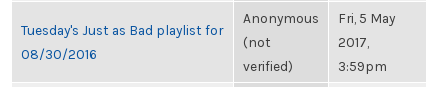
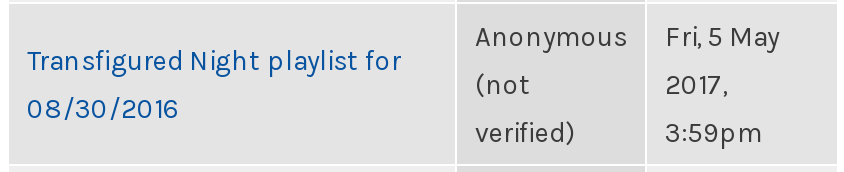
[21,22,223,38] Tuesday's Just as Bad playlist for -> [27,44,401,76] Transfigured Night playlist for

